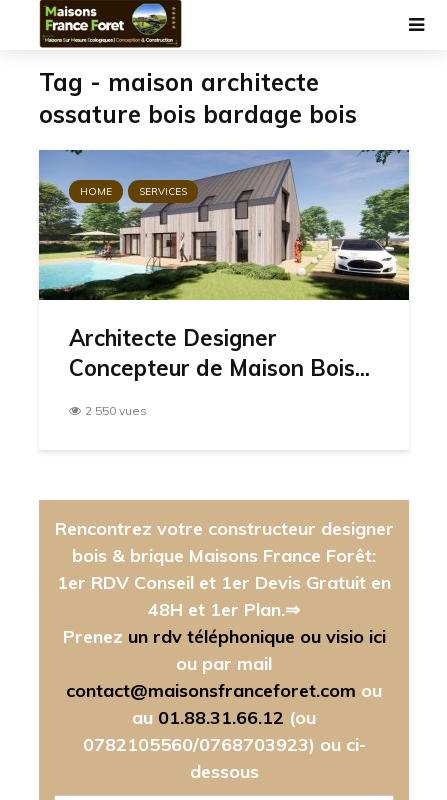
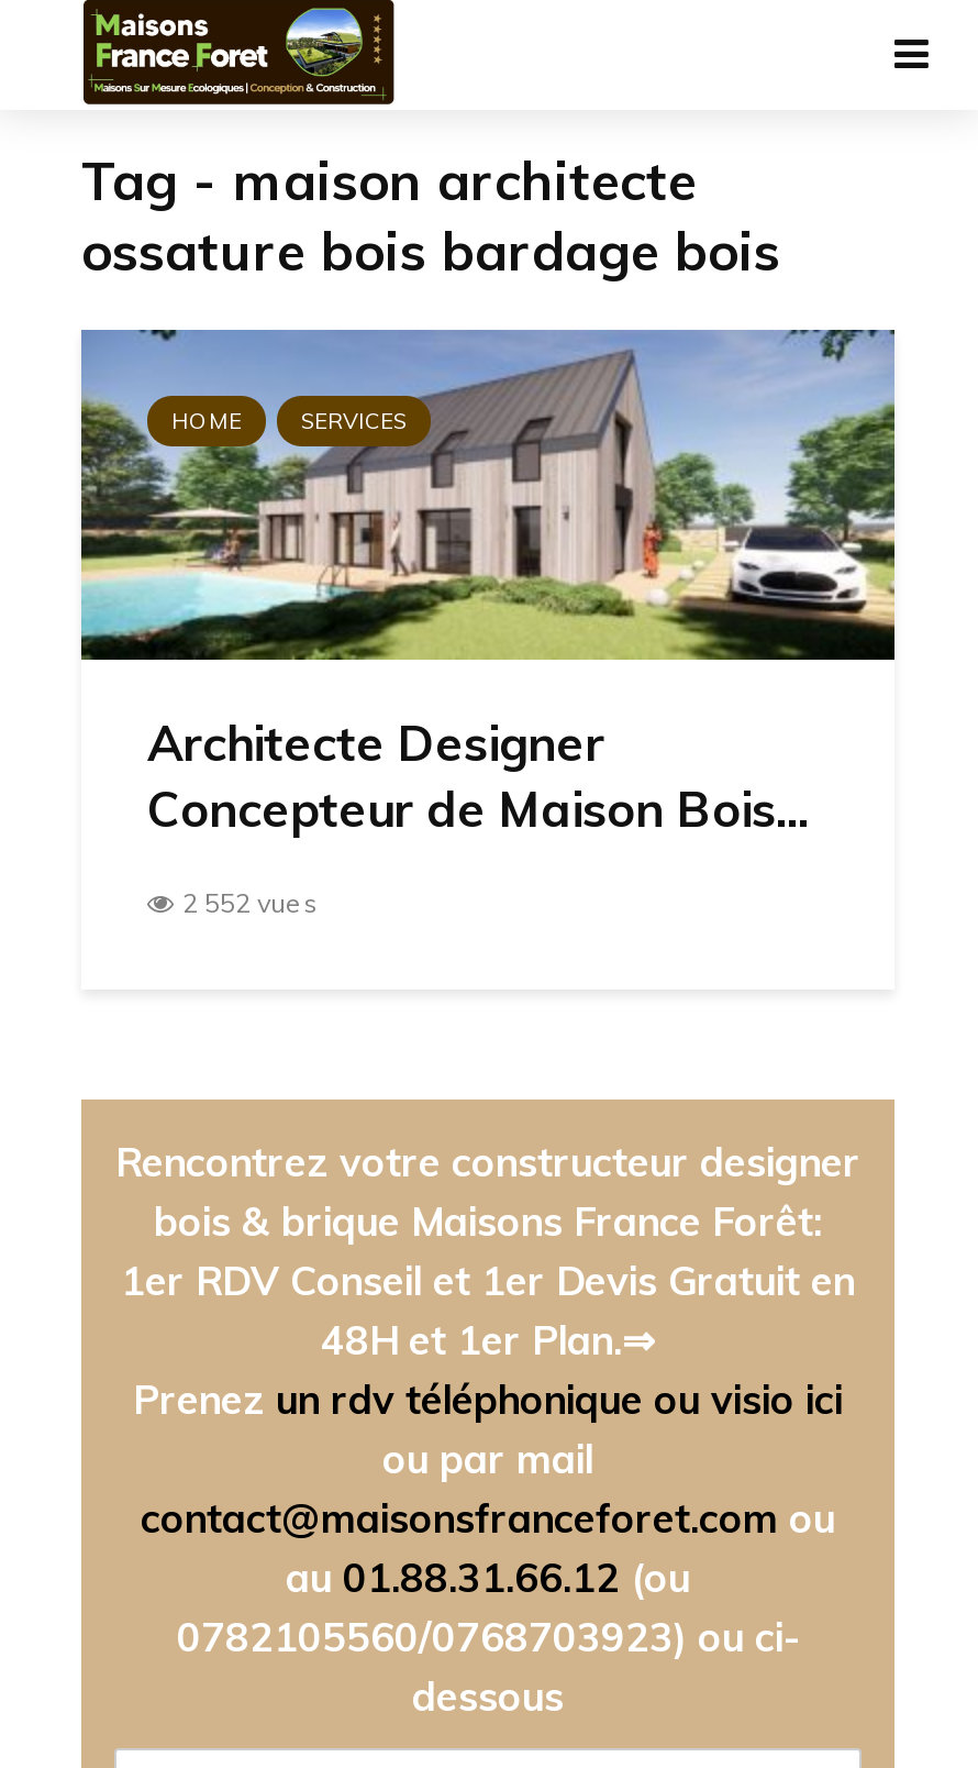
[85,403,147,418] 2 550 vues -> [182,886,319,919] 2 552 vues

